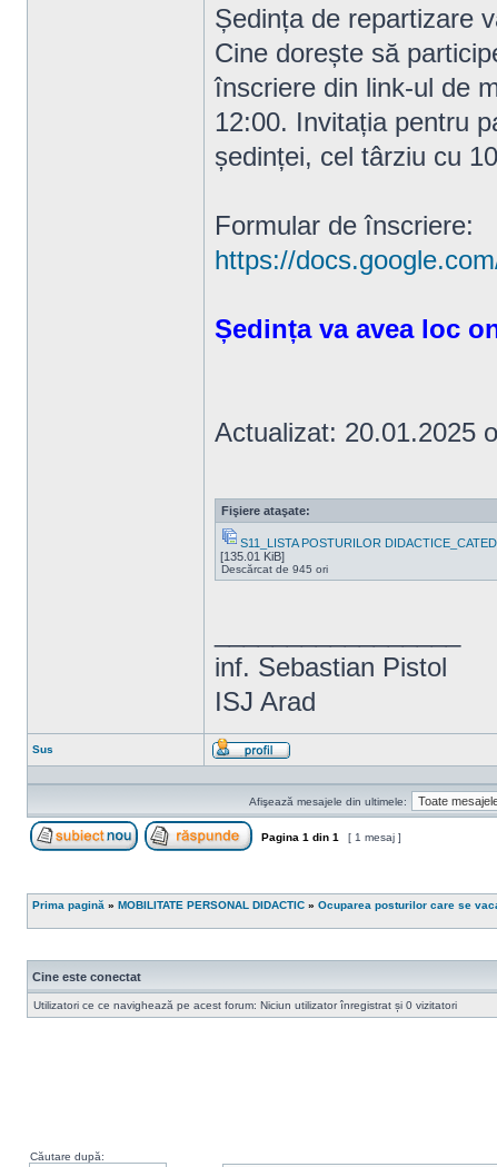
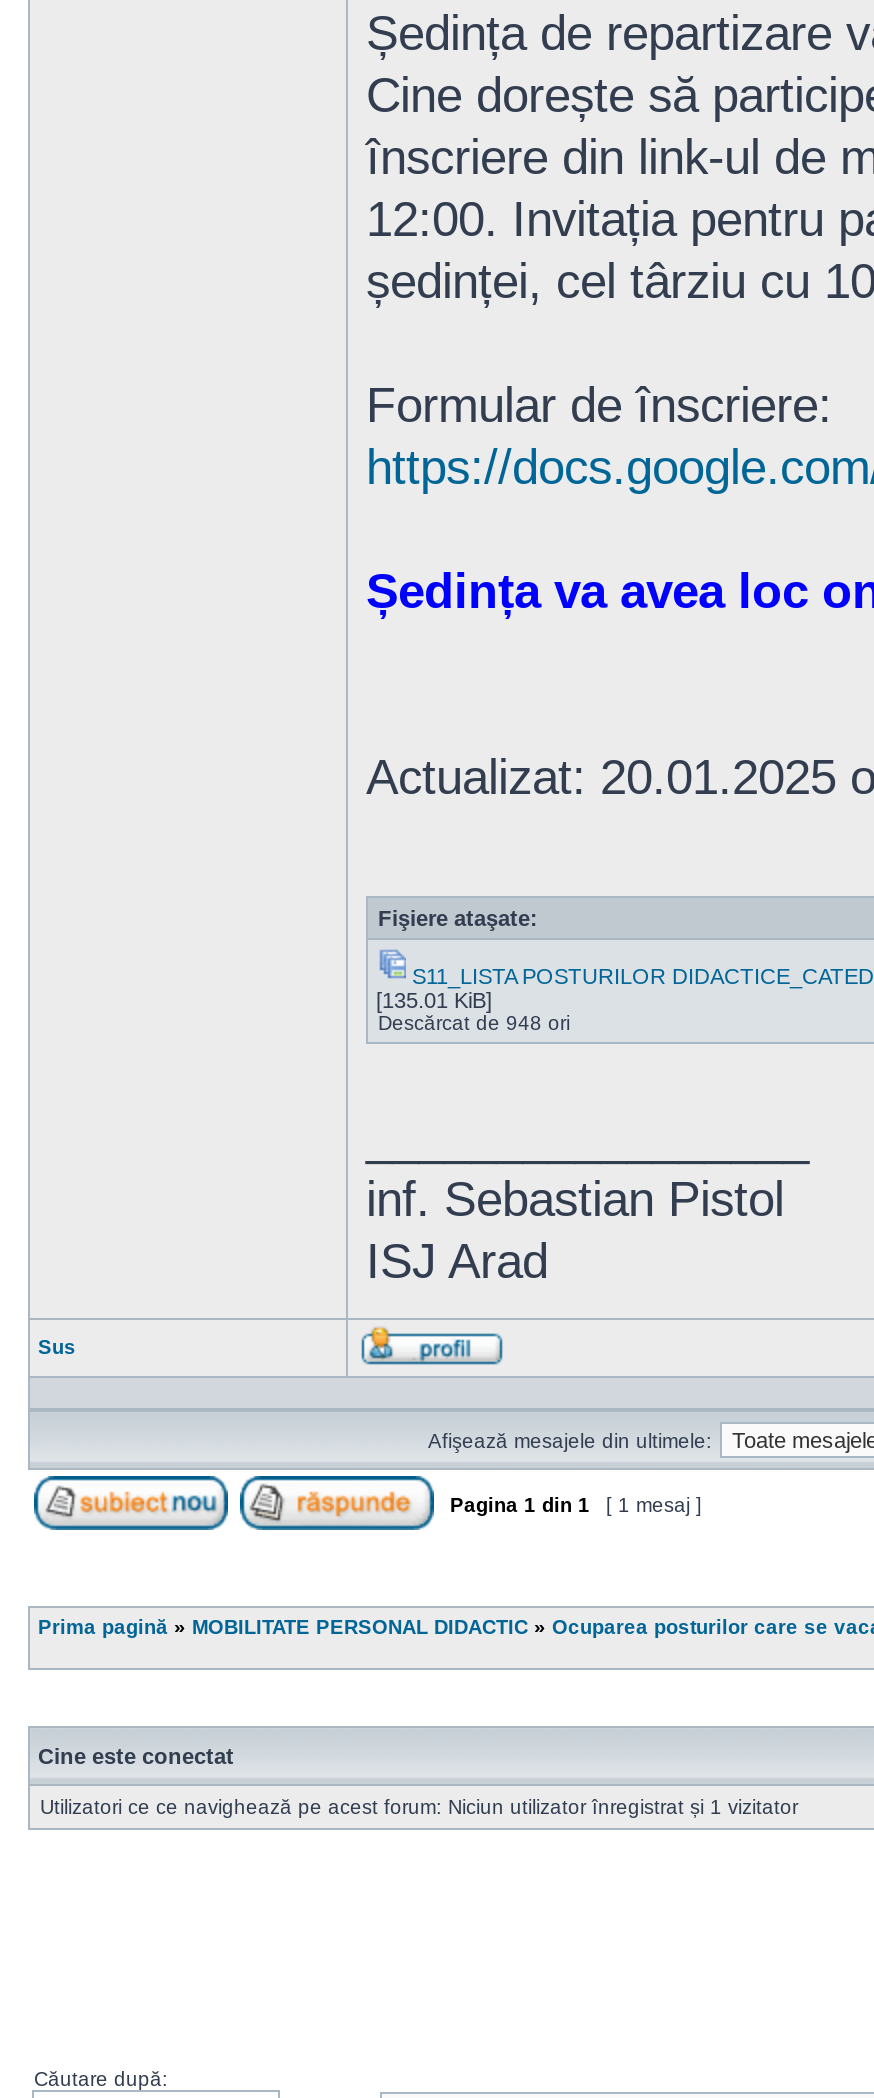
[221,563,328,575] Descărcat de 945 ori -> [378,1012,570,1034] Descărcat de 948 ori
[33,999,457,1011] Utilizatori ce ce navighează pe acest forum: Niciun utilizator înregistrat și 0 vizitatori -> [40,1796,798,1818] Utilizatori ce ce navighează pe acest forum: Niciun utilizator înregistrat și 1 vizitator

